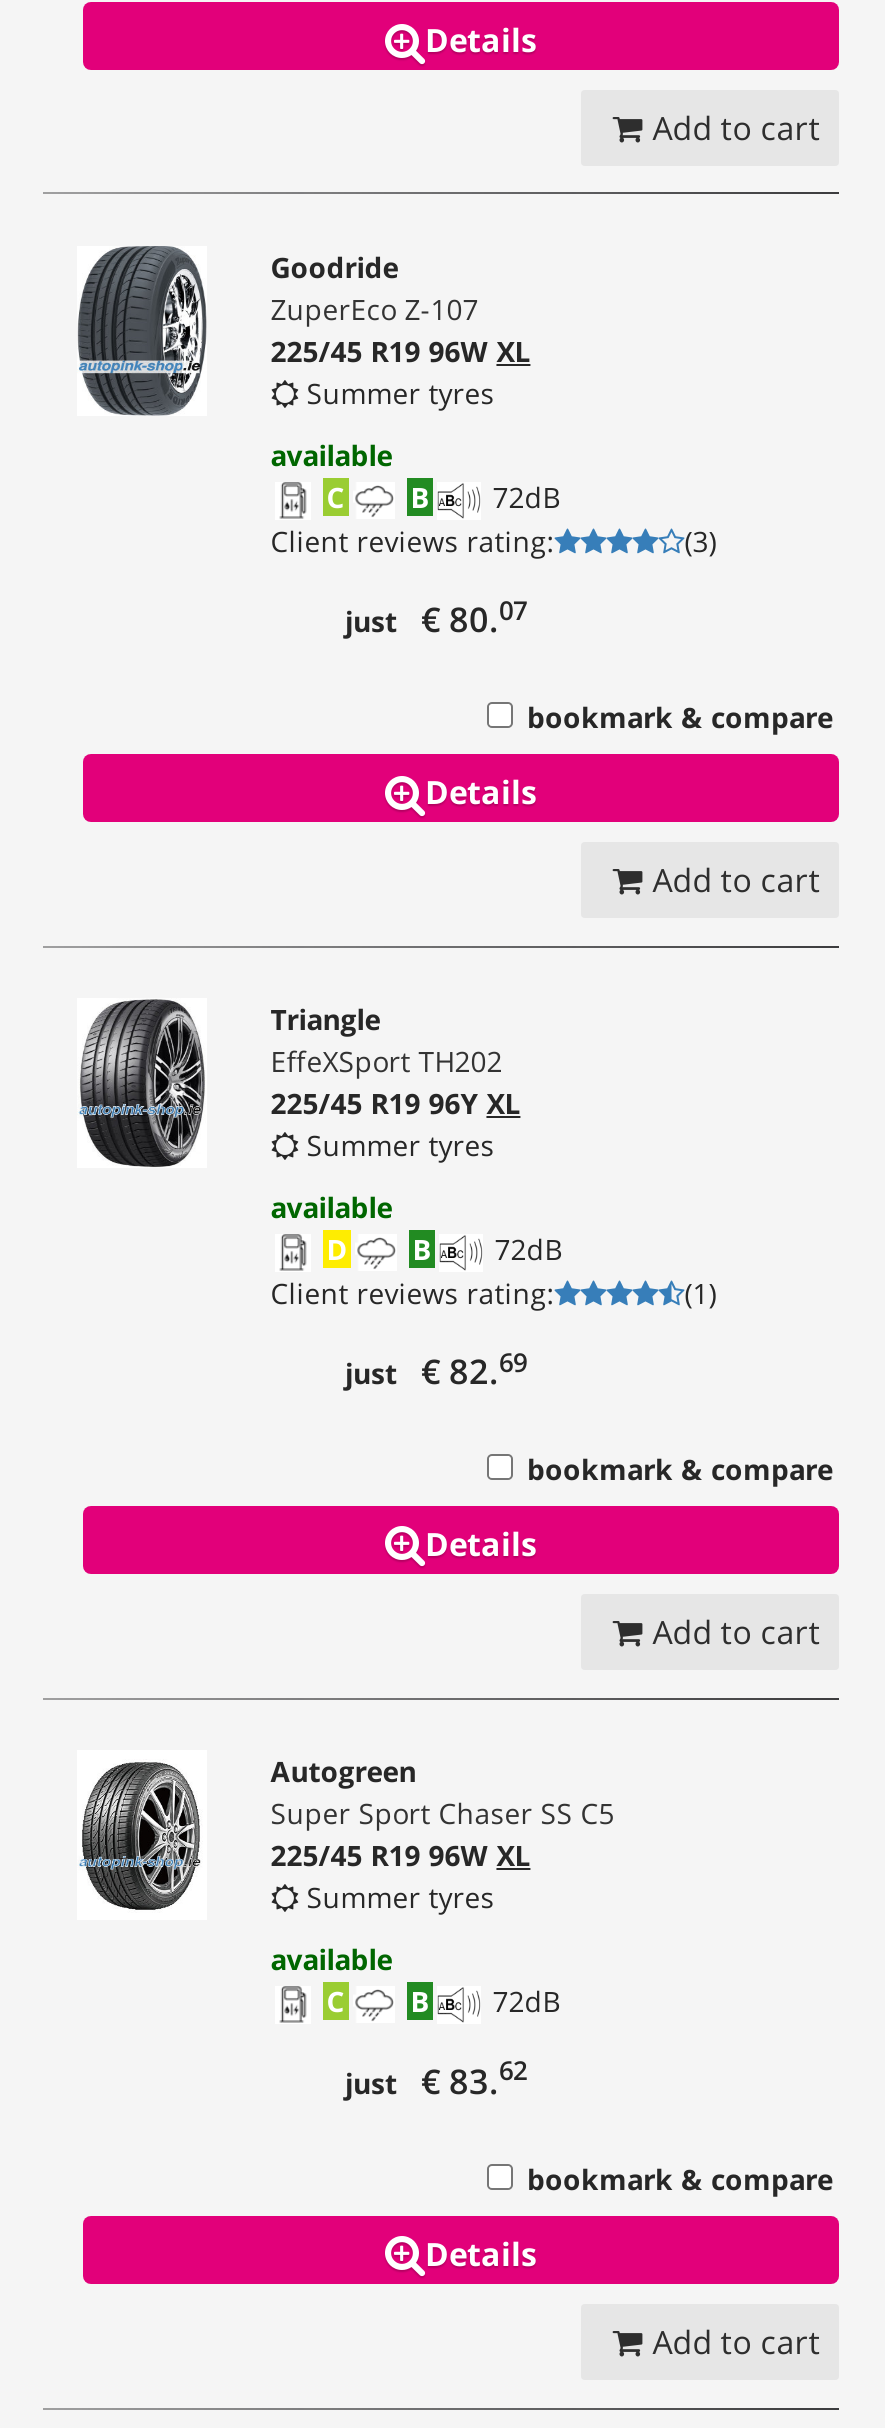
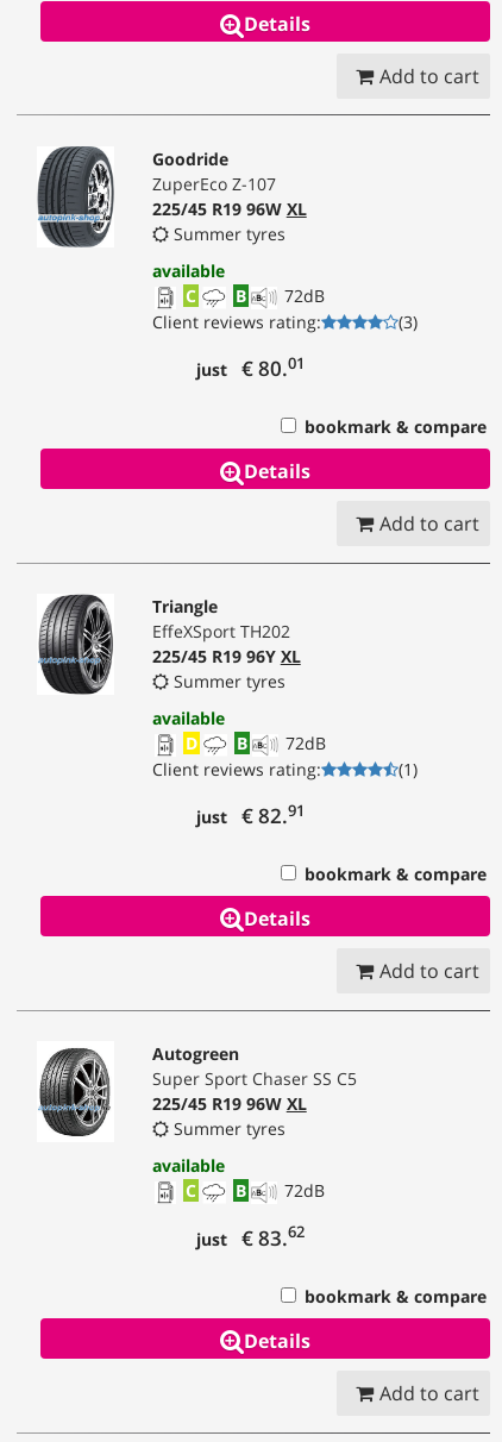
[345,591,527,642] just € 80.07 -> [196,352,305,382] just € 80.01
[345,1343,527,1394] just € 82.69 -> [196,799,305,829] just € 82.91

